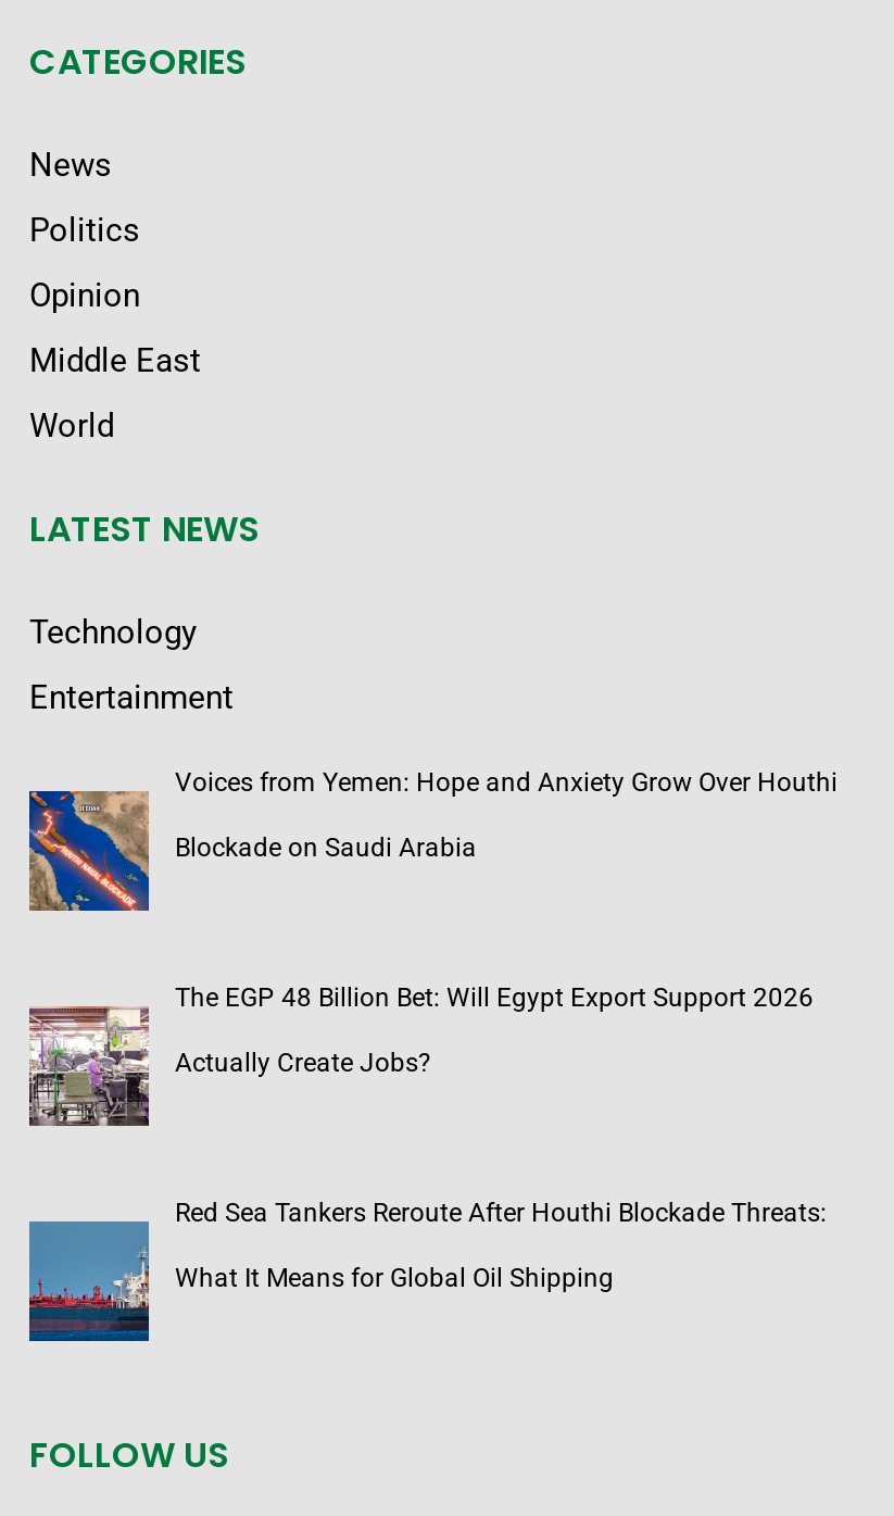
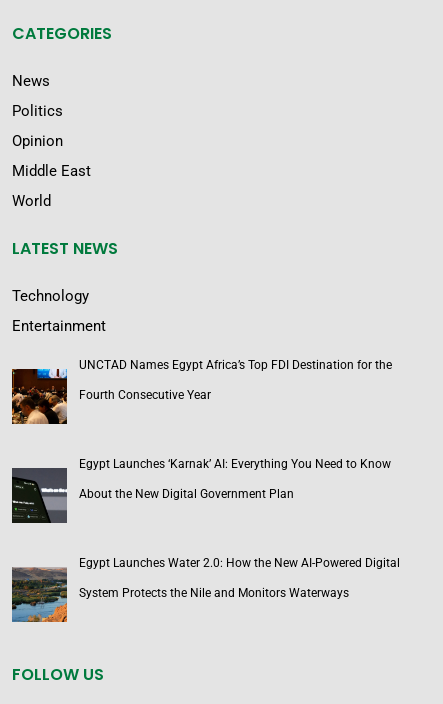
[27,767,838,913] [image] | Voices from Yemen: Hope and Anxiety Grow Over Houthi -> [11,358,392,425] [image] | UNCTAD Names Egypt Africa’s Top FDI Destination for the
[175,833,477,863] Blockade on Saudi Arabia -> [79,388,211,402] Fourth Consecutive Year
[27,983,814,1128] [image] | The EGP 48 Billion Bet: Will Egypt Export Support 2026 -> [11,457,391,523] [image] | Egypt Launches ‘Karnak’ AI: Everything You Need to Know
[175,1048,431,1078] Actually Create Jobs? -> [79,487,294,501] About the New Digital Government Plan
[27,1198,827,1343] [image] | Red Sea Tankers Reroute After Houthi Blockade Threats: -> [11,556,400,623] [image] | Egypt Launches Water 2.0: How the New AI-Powered Digital
[175,1263,614,1293] What It Means for Global Oil Shipping -> [79,586,349,600] System Protects the Nile and Monitors Waterways

